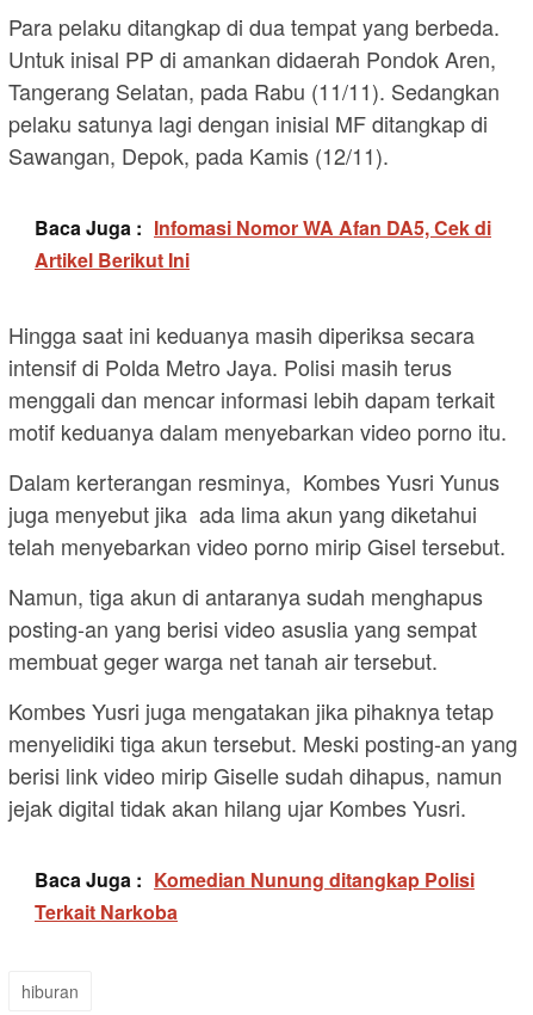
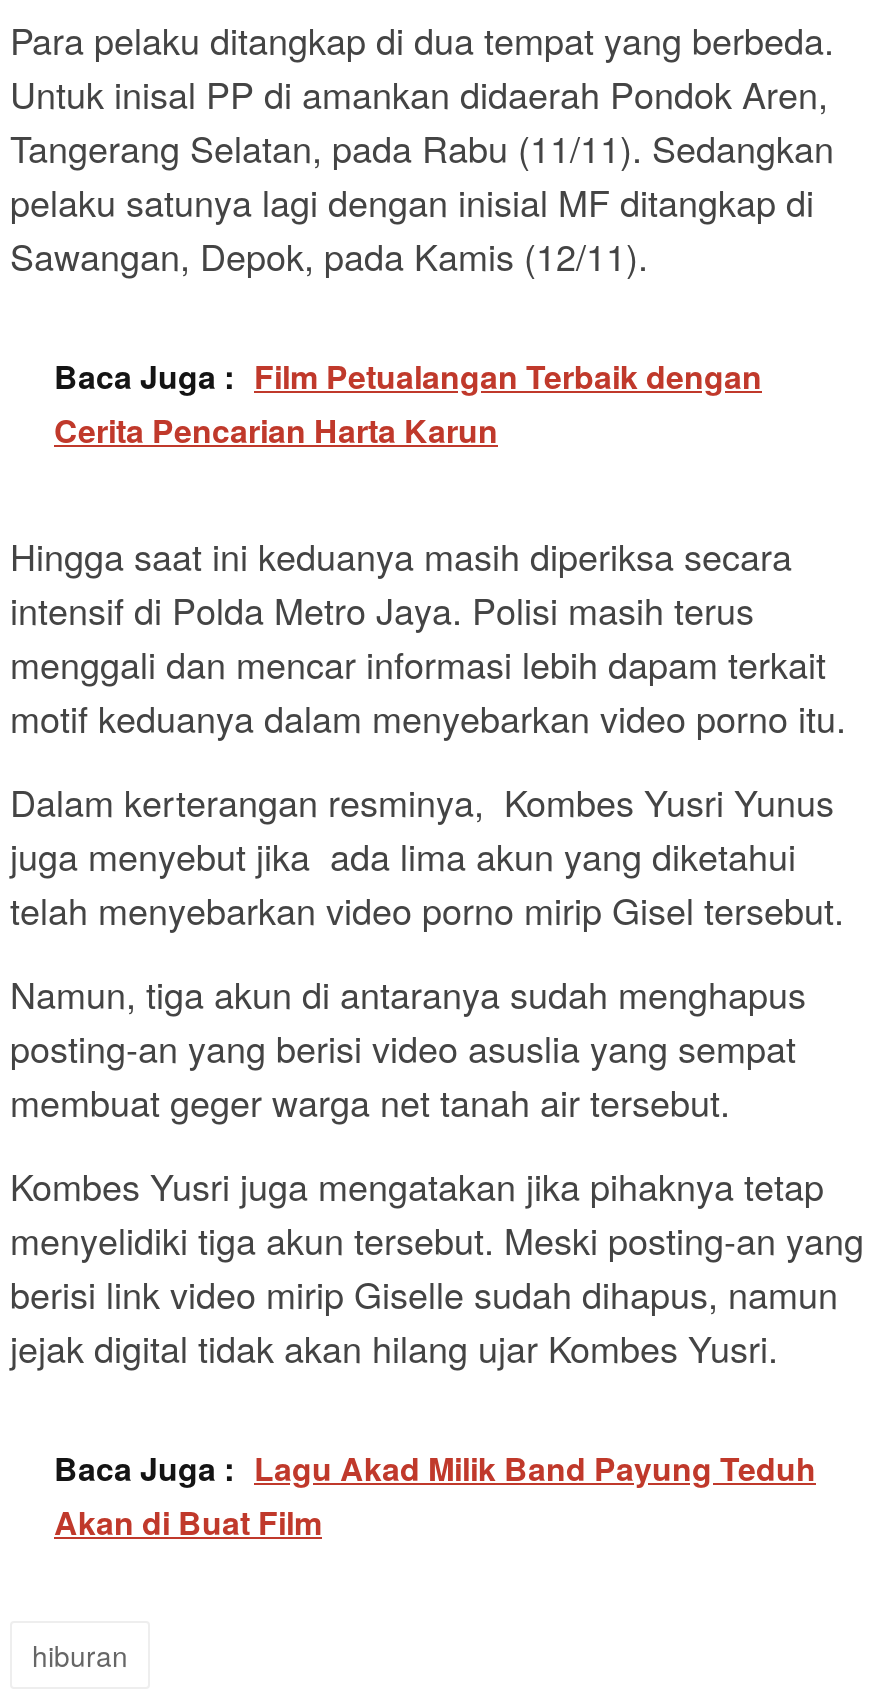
[35,213,491,273] Baca Juga : Infomasi Nomor WA Afan DA5, Cek di | Artikel Berikut Ini -> [54,352,762,452] Baca Juga : Film Petualangan Terbaik dengan | Cerita Pencarian Harta Karun
[35,865,475,925] Baca Juga : Komedian Nunung ditangkap Polisi | Terkait Narkoba -> [54,1444,816,1544] Baca Juga : Lagu Akad Milik Band Payung Teduh | Akan di Buat Film

